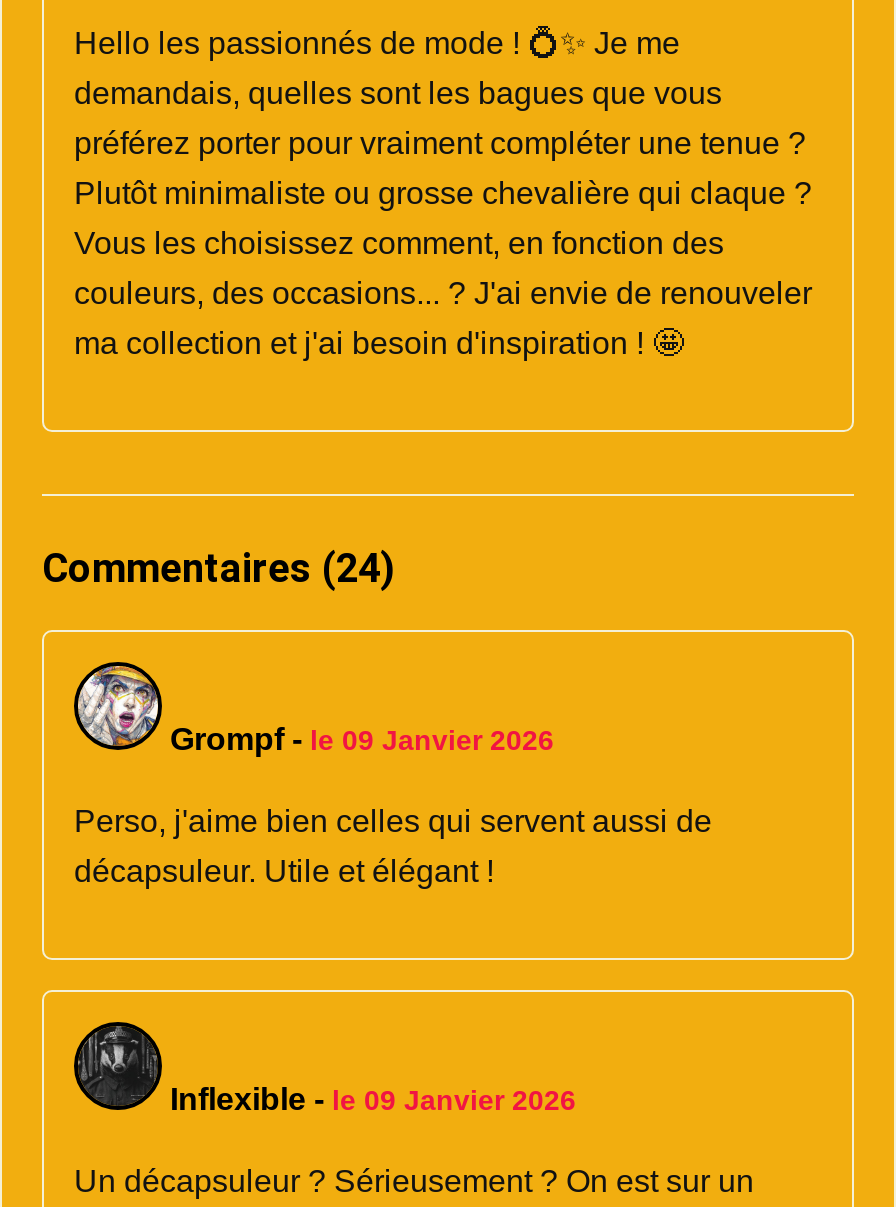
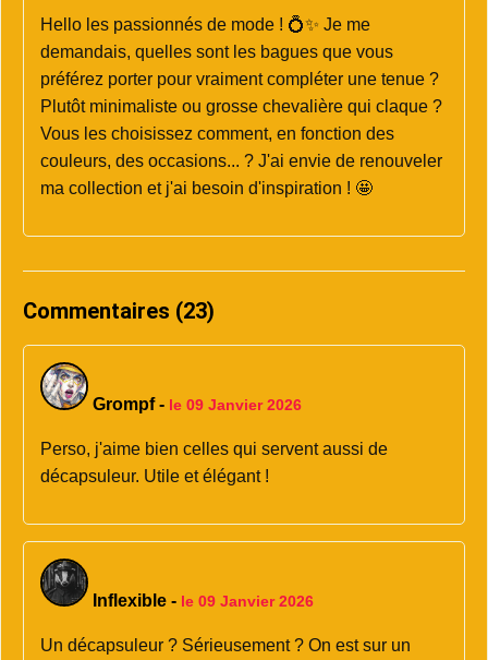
[42,544,394,592] Commentaires (24) -> [23,298,215,324] Commentaires (23)

